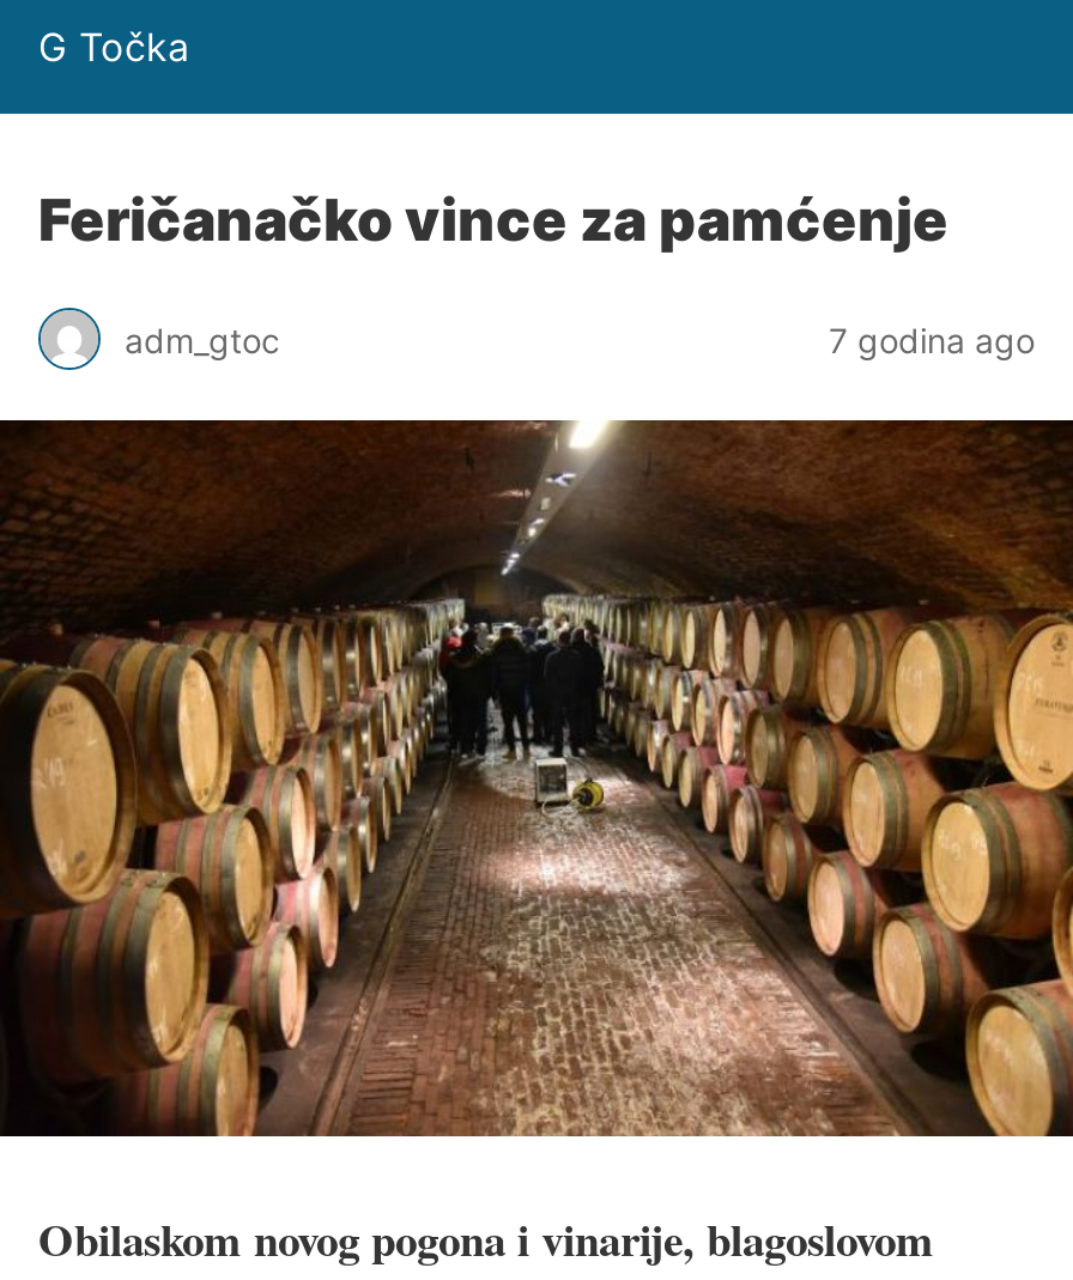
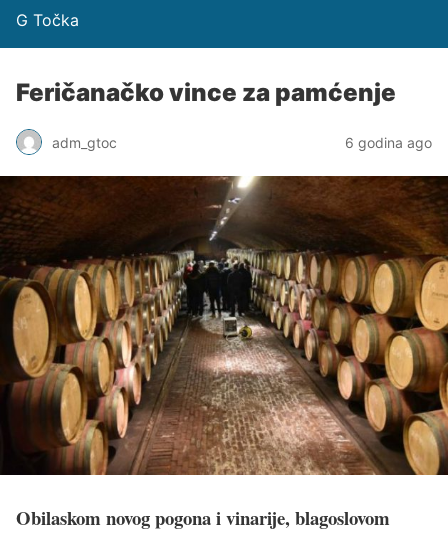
[829,319,1035,359] 7 godina ago -> [345,133,432,150] 6 godina ago

